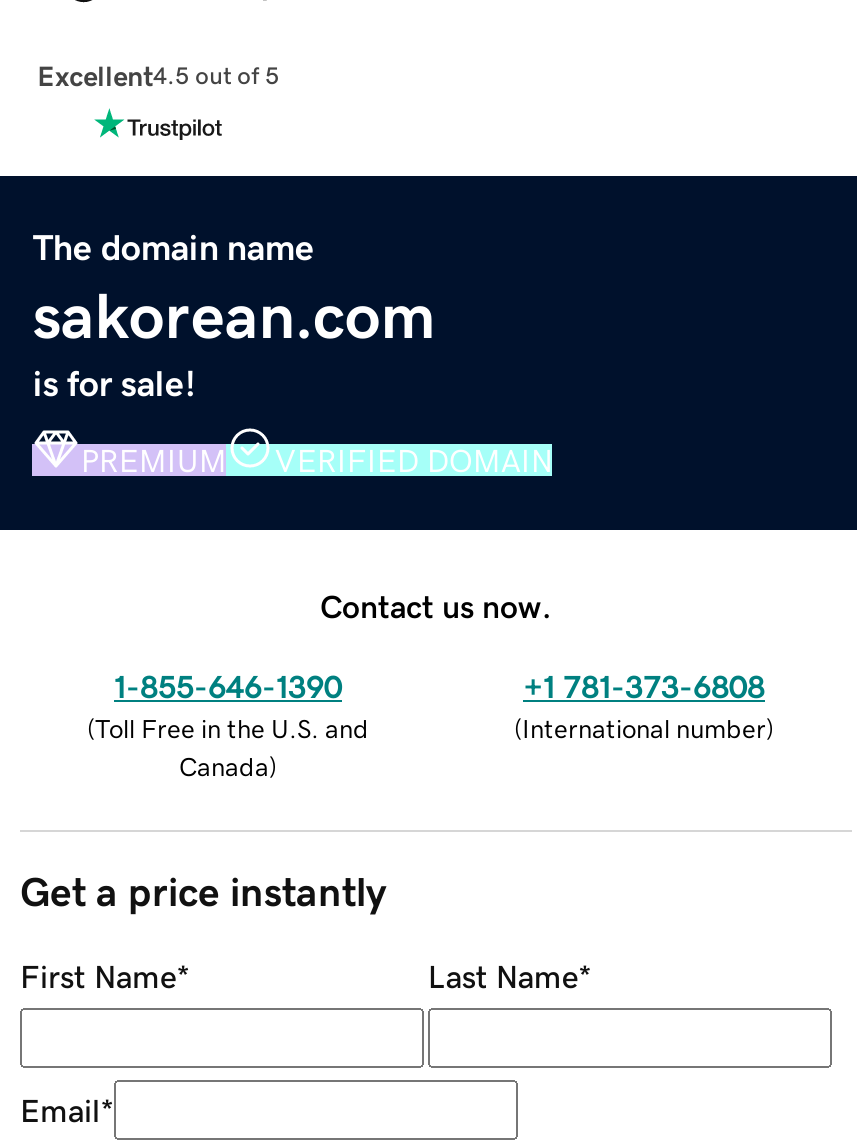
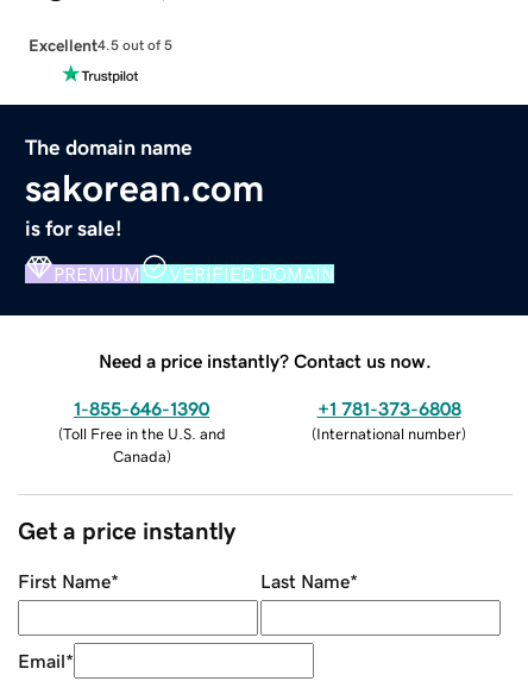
[320,589,552,621] Contact us now. -> [99,351,432,370] Need a price instantly? Contact us now.

